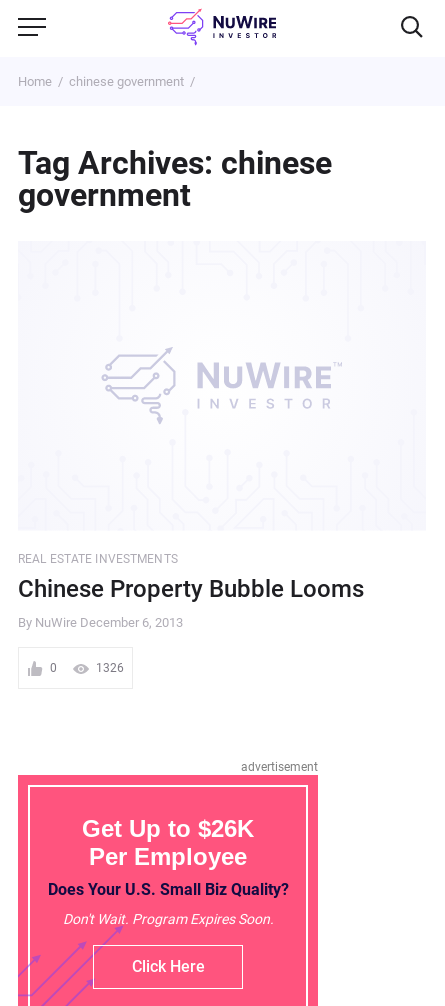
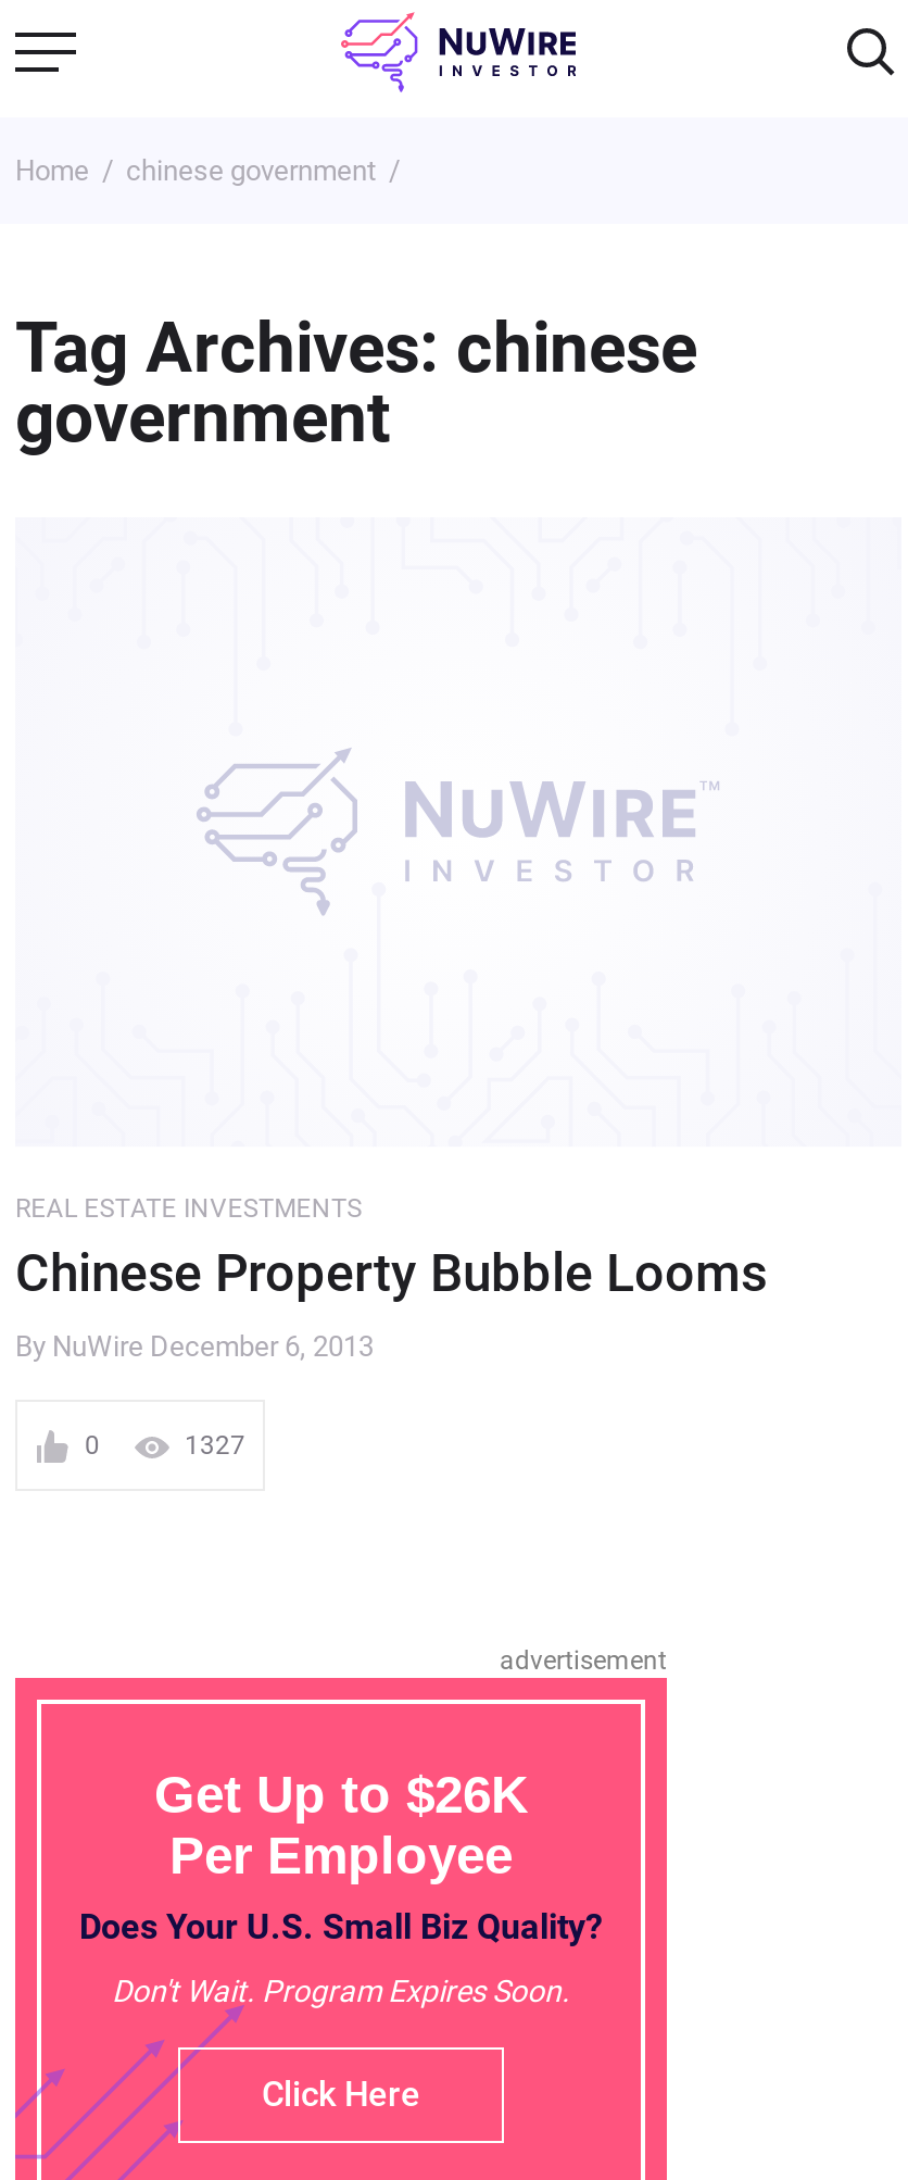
[96,661,124,675] 1326 -> [185,1430,245,1460] 1327

